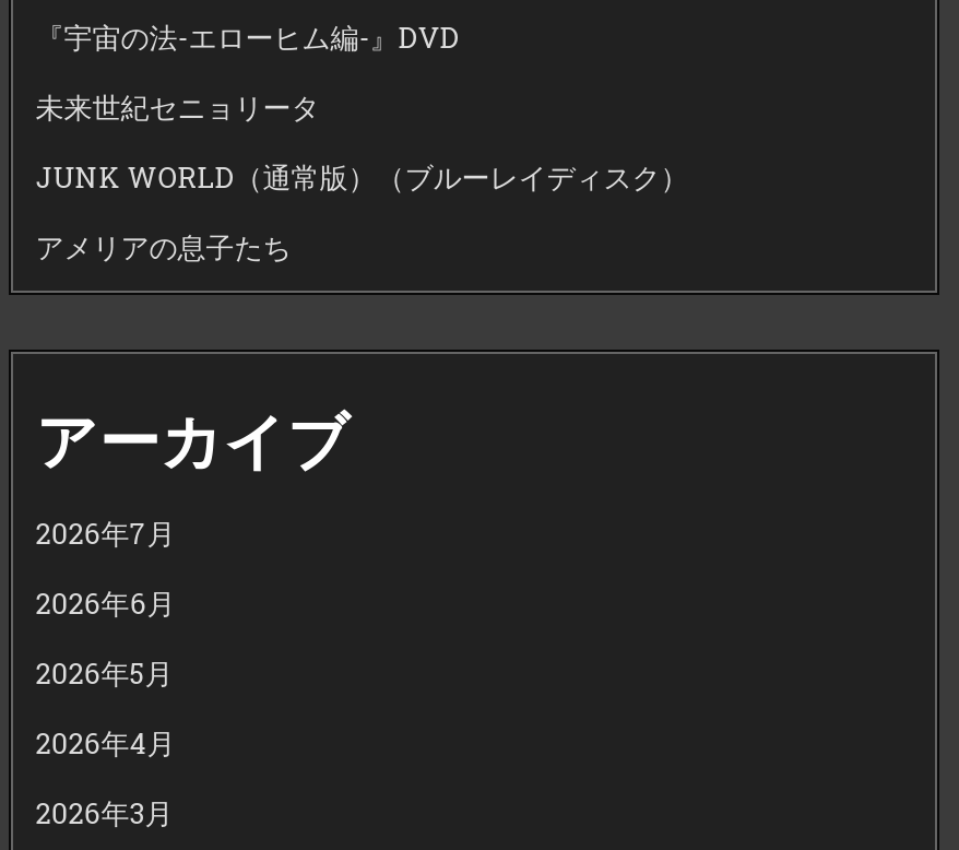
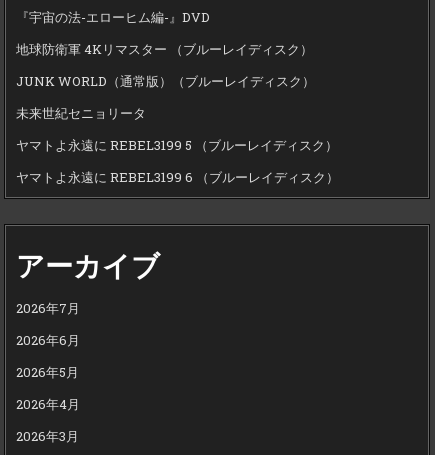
none -> [16,40,313,58] 地球防衛軍 4Kリマスター （ブルーレイディスク）
moved [35,87,319,127] -> [16,104,146,122]: 未来世紀セニョリータ
[35,227,291,267] アメリアの息子たち -> [16,136,339,186] ヤマトよ永遠に REBEL3199 5 （ブルーレイディスク） | ヤマトよ永遠に REBEL3199 6 （ブルーレイディスク）

